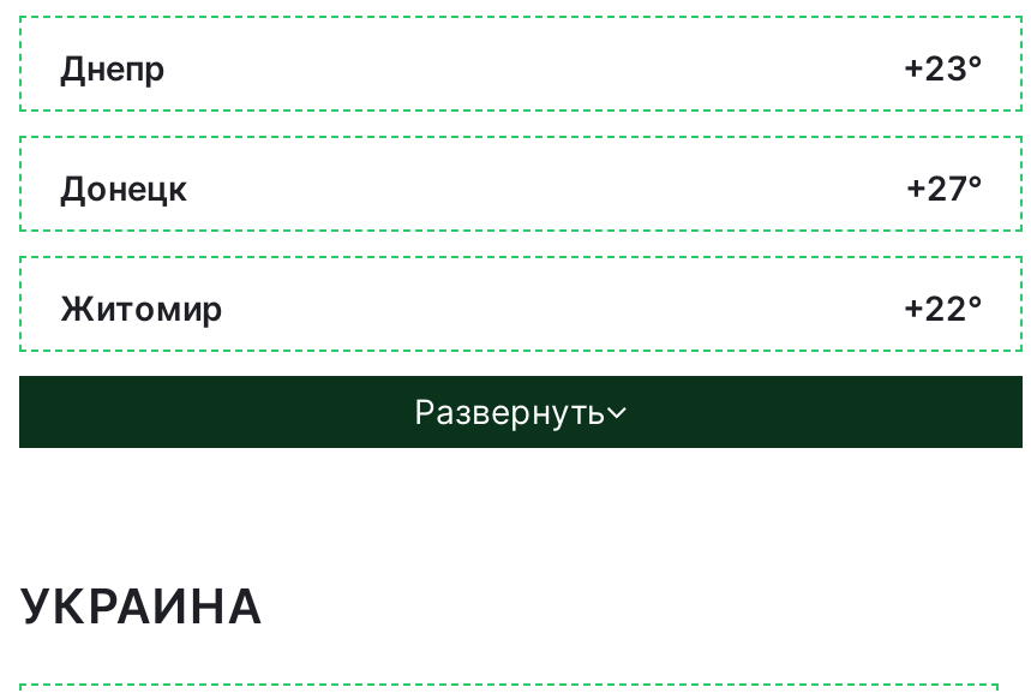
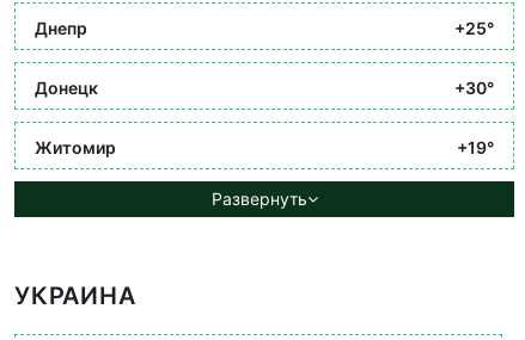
[903,46,982,86] +23° -> [454,17,494,38] +25°
[905,166,982,207] +27° -> [454,77,494,97] +30°
[903,286,982,327] +22° -> [457,137,494,157] +19°

